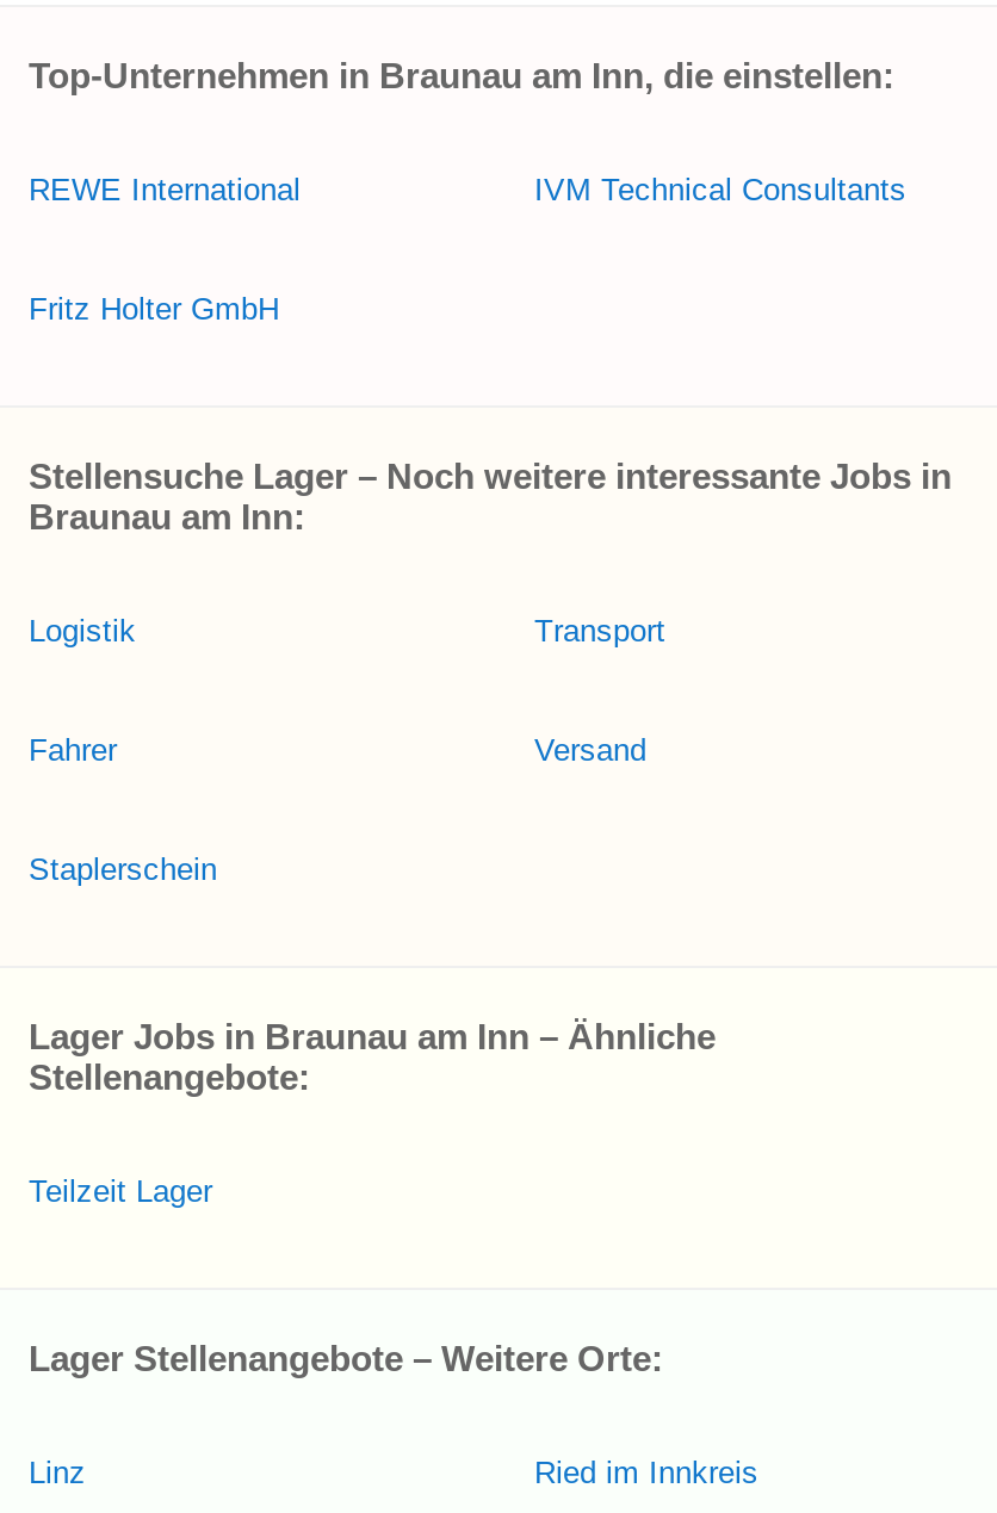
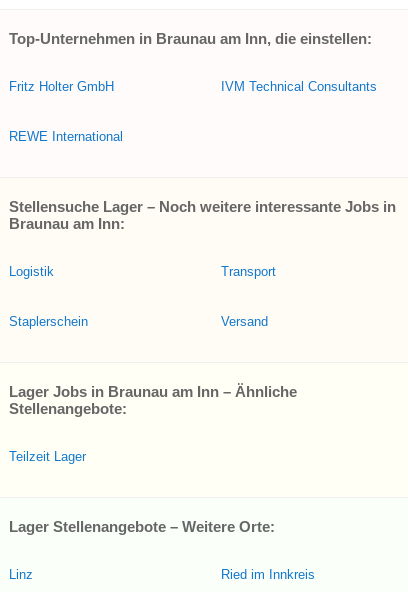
moved [29,172,301,207] -> [9,129,123,144]: REWE International
[29,732,117,768] Fahrer -> none

